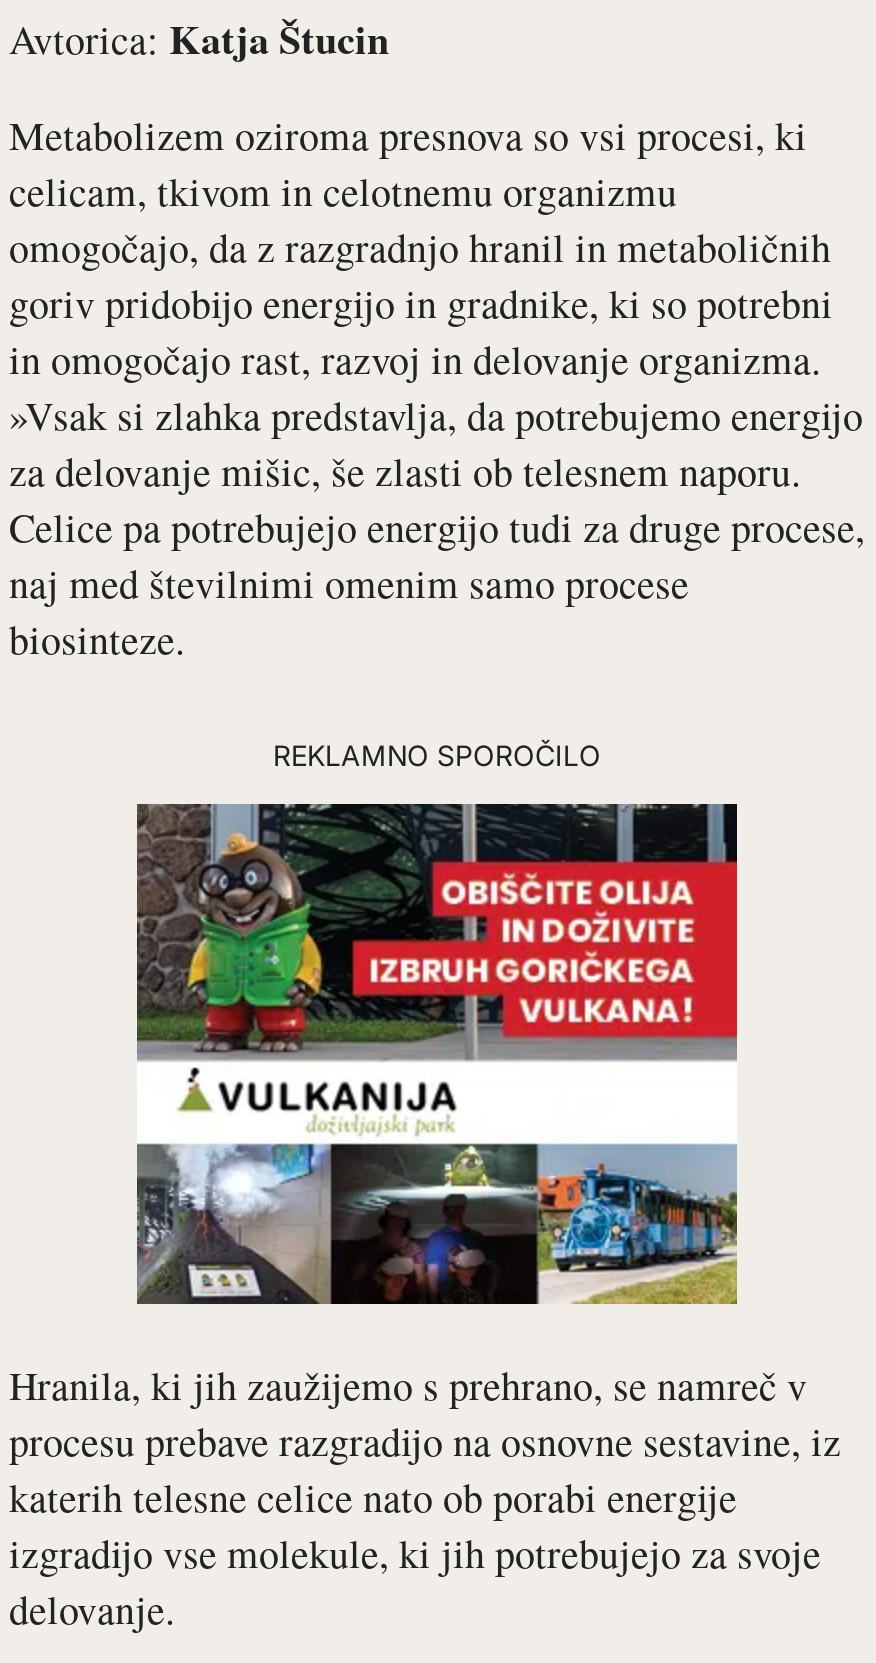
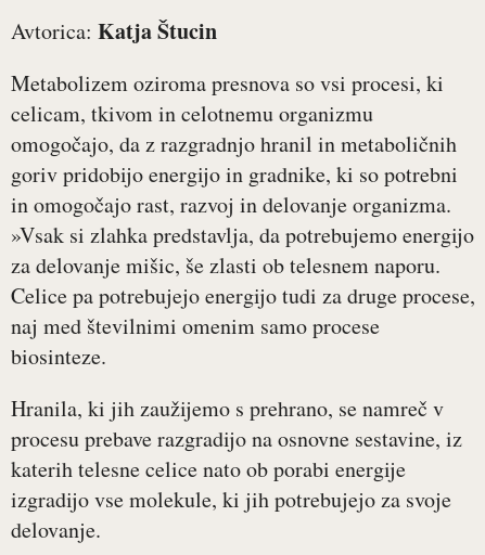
[273,737,601,771] REKLAMNO SPOROČILO -> none
[135,802,739,1306] [image] -> none

